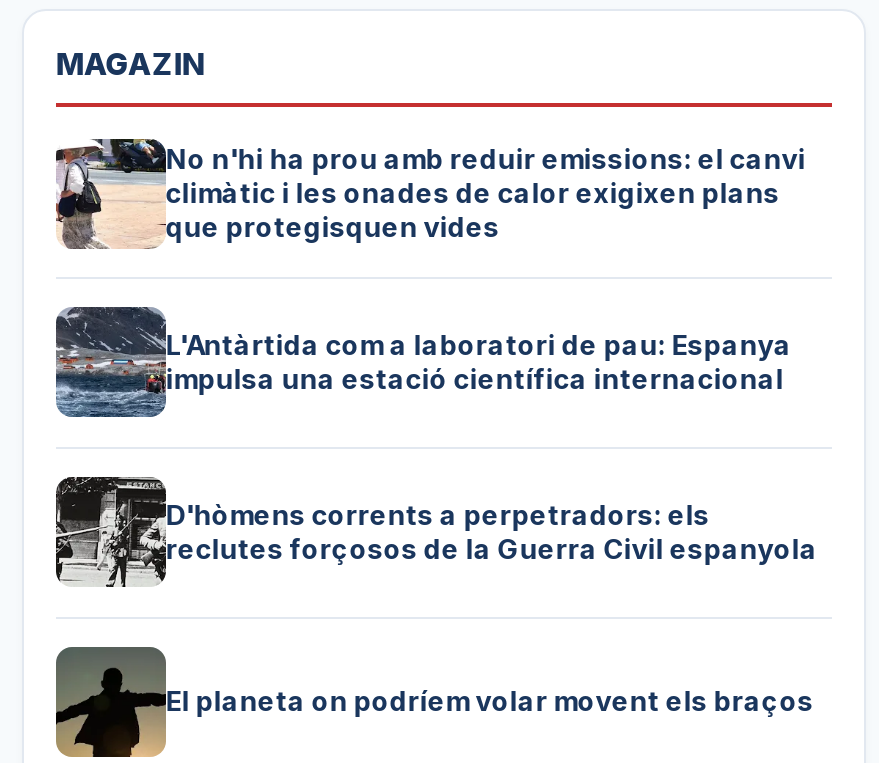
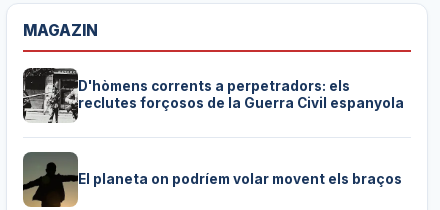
[54,137,806,249] [image] | No n'hi ha prou amb reduir emissions: el canvi | climàtic i les onades de calor exigixen plans | que protegisquen vides -> none
[56,305,792,417] [image] | L'Antàrtida com a laboratori de pau: Espanya | impulsa una estació científica internacional -> none

